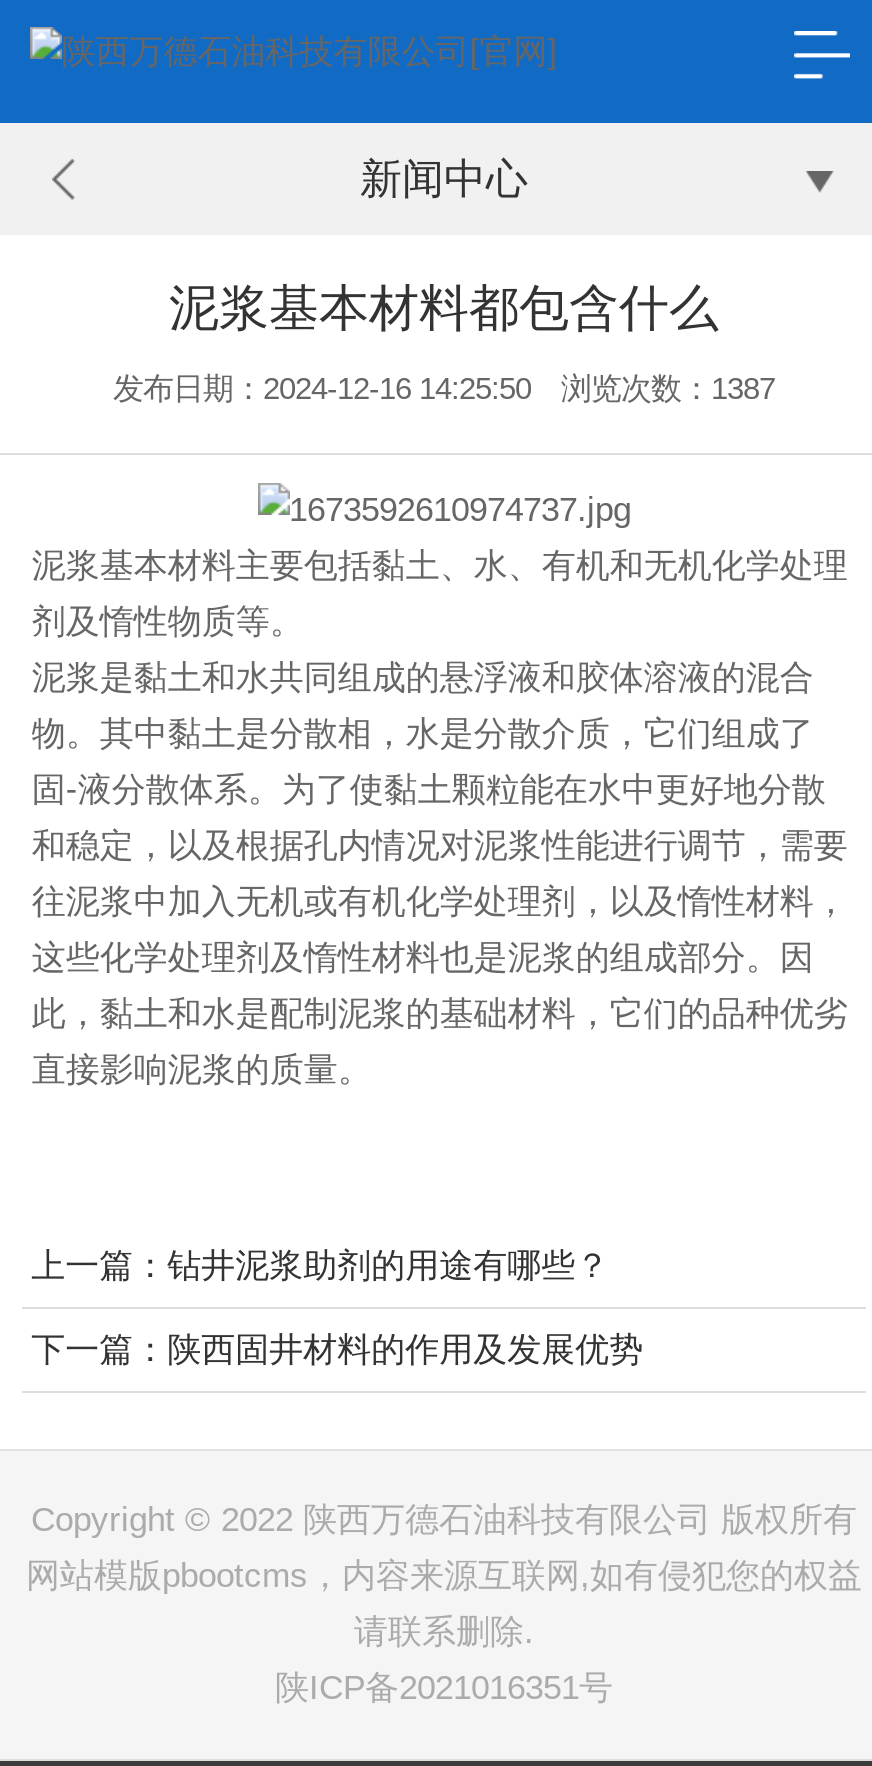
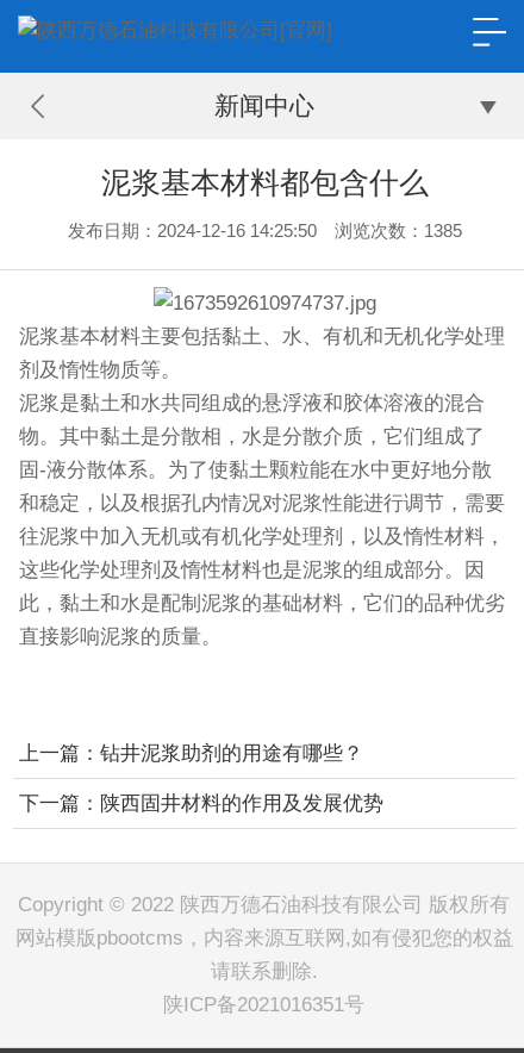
[113,371,775,405] 发布日期：2024-12-16 14:25:50 浏览次数：1387 -> [67,220,461,241] 发布日期：2024-12-16 14:25:50 浏览次数：1385

